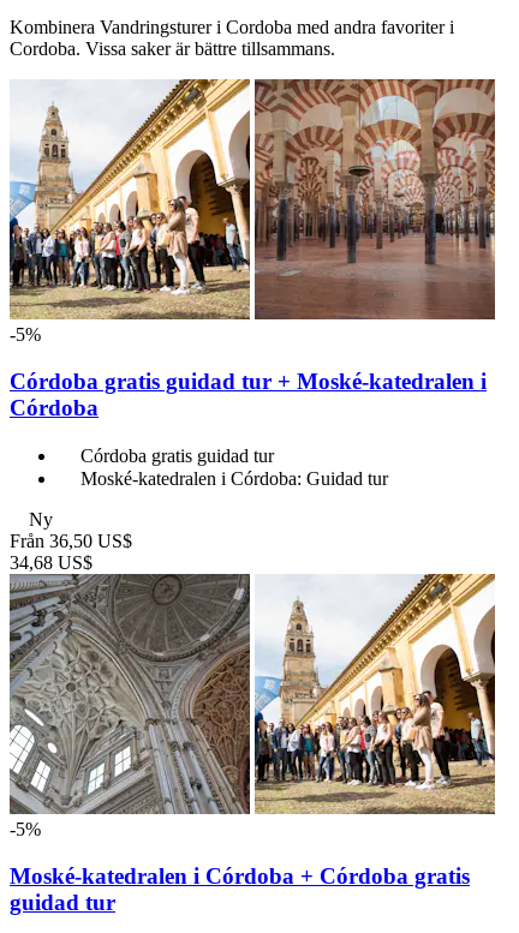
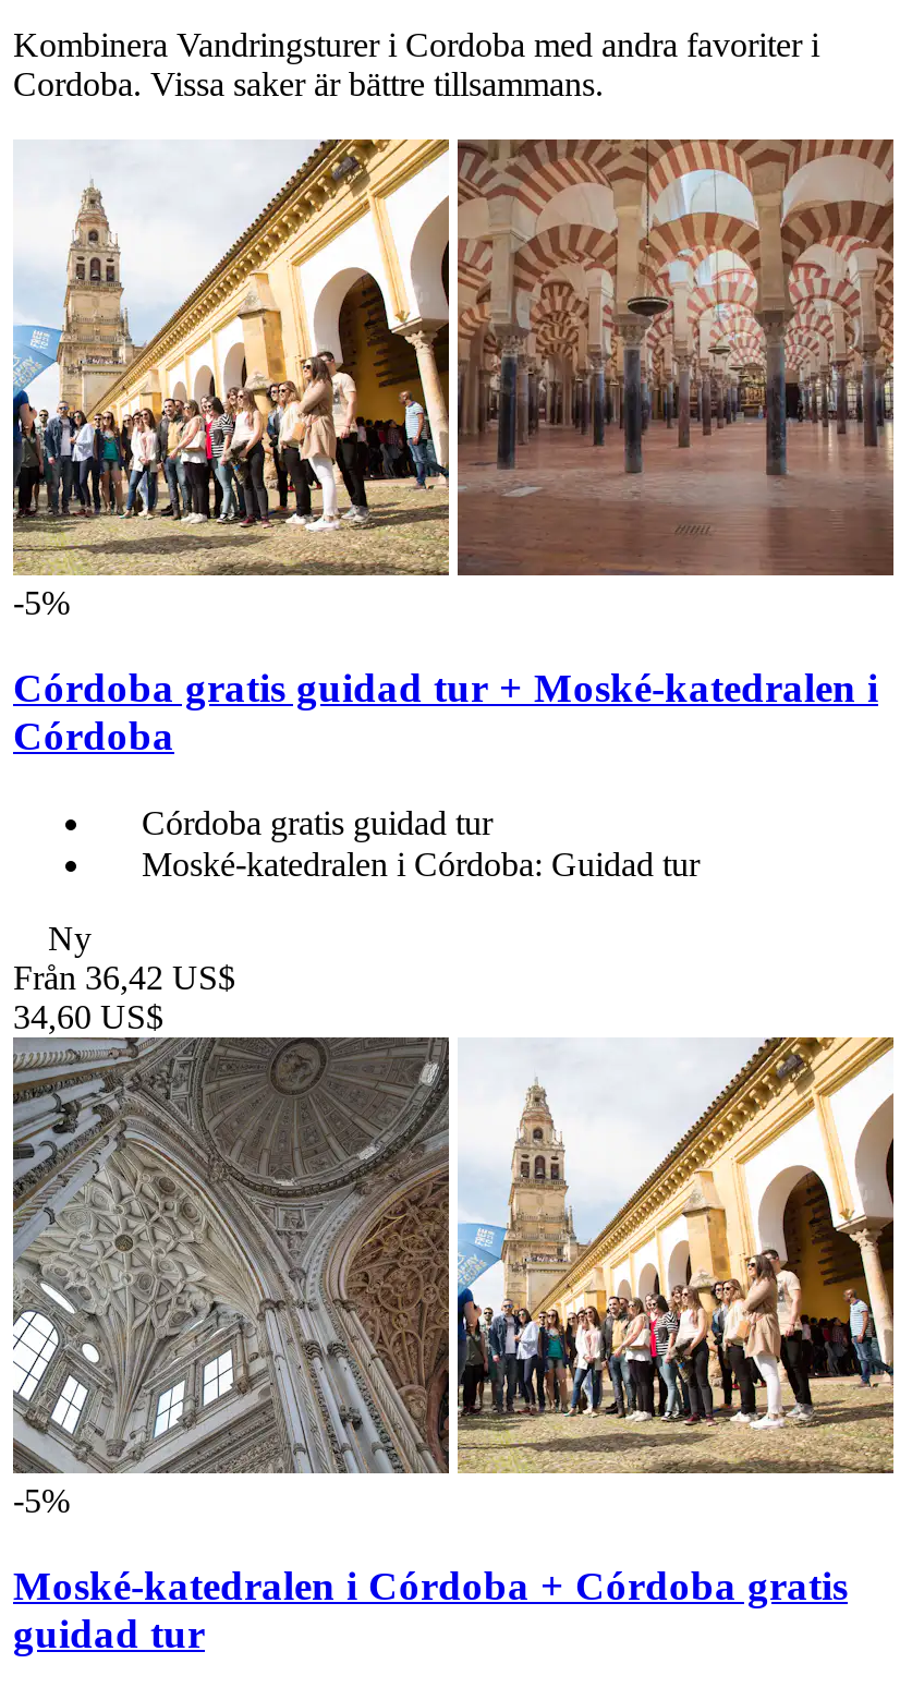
[10,531,132,551] Från 36,50 US$ -> [13,959,235,996] Från 36,42 US$
[10,552,93,573] 34,68 US$ -> [13,998,163,1035] 34,60 US$

